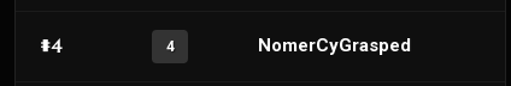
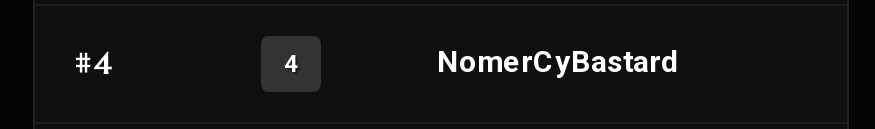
[258,35,411,56] NomerCyGrasped -> [437,44,679,80] NomerCyBastard

